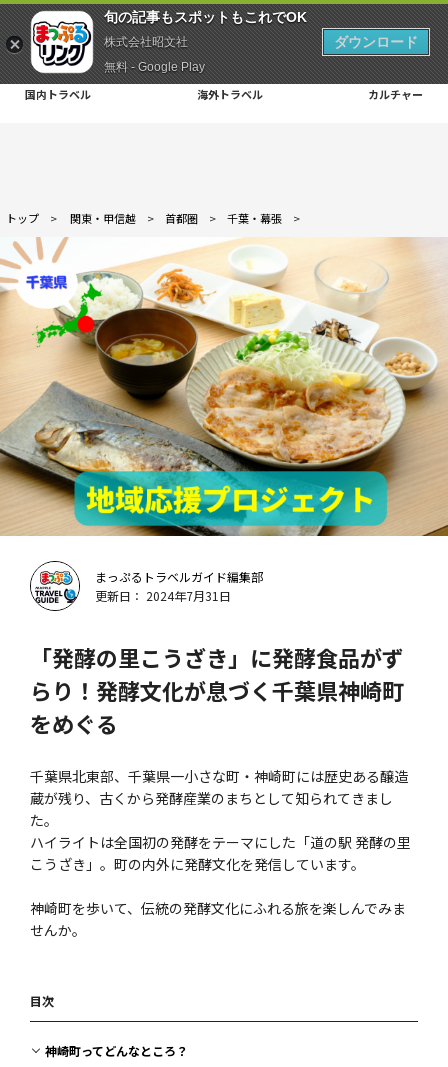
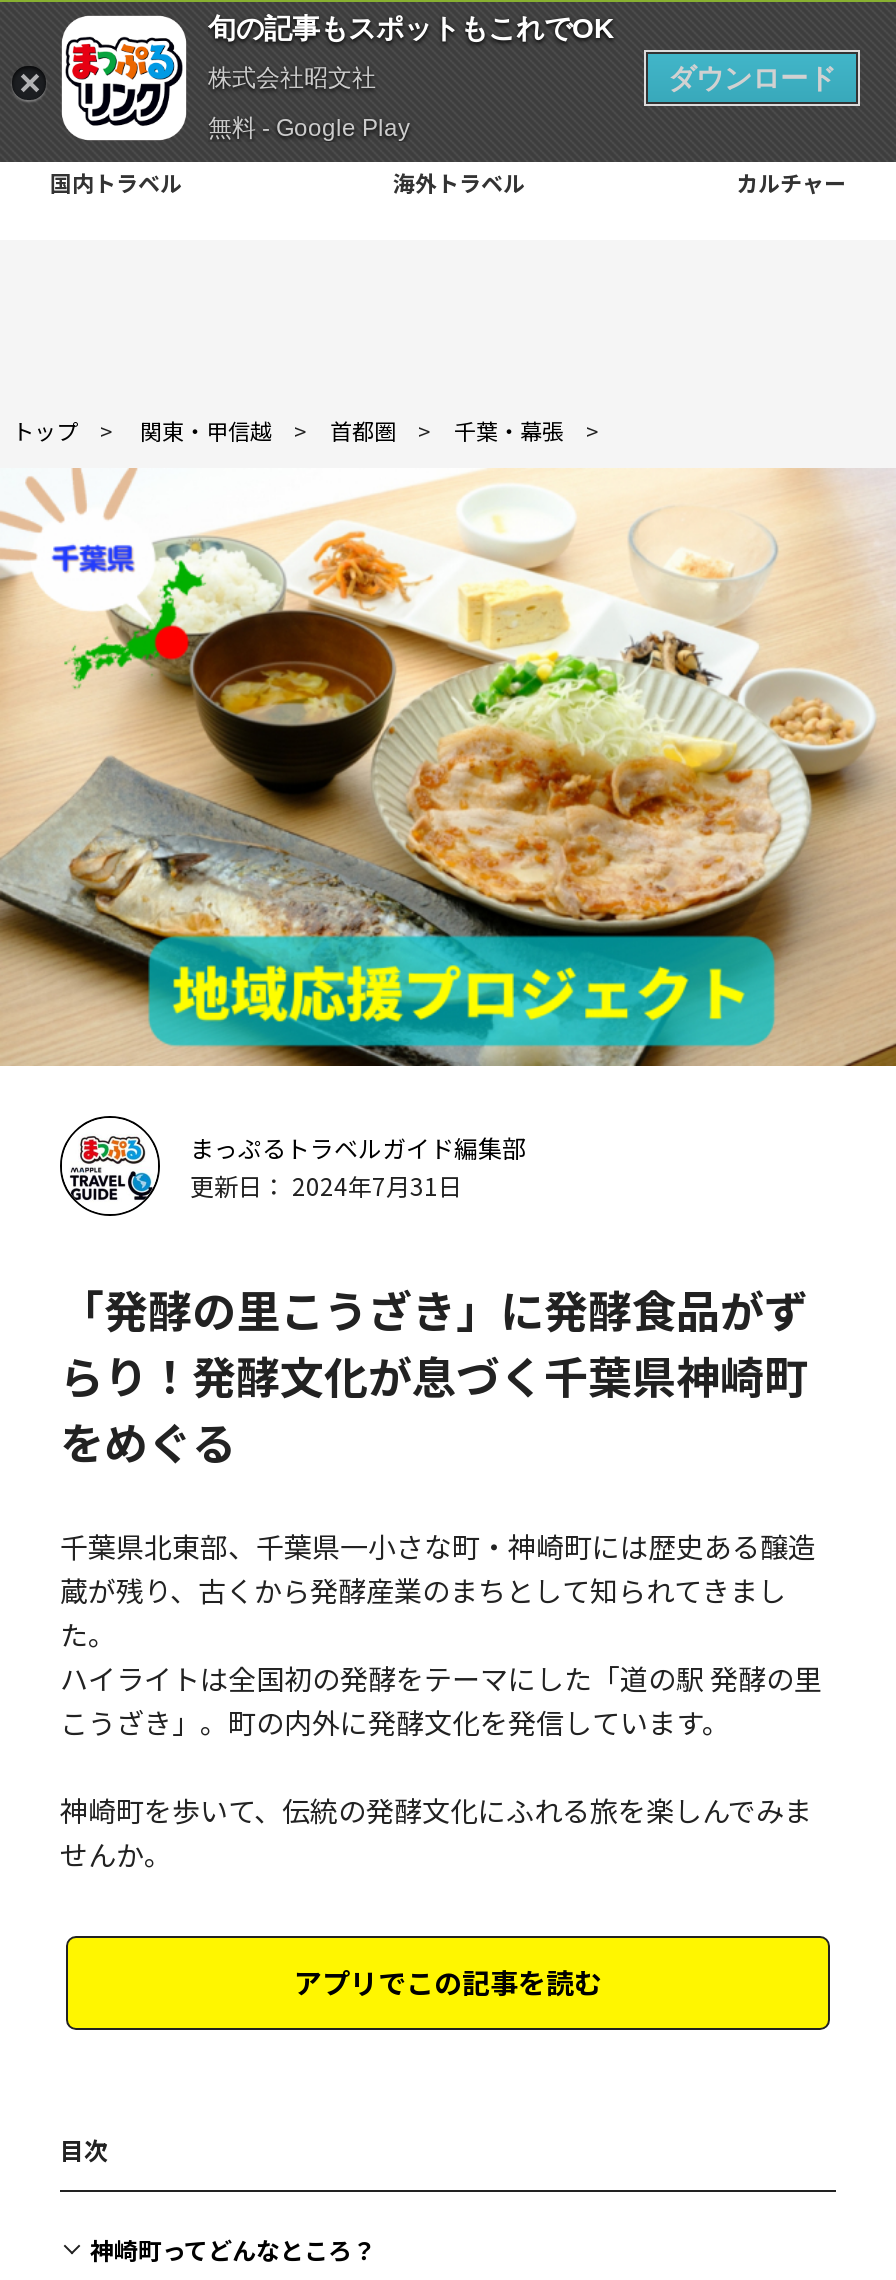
none -> [294,1962,602,2002] アプリでこの記事を読む

